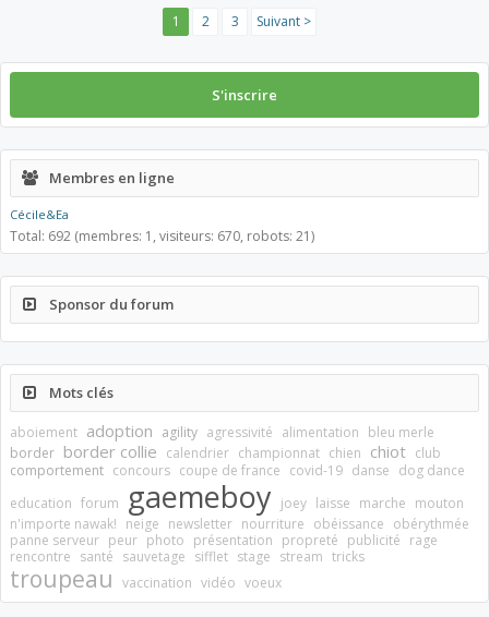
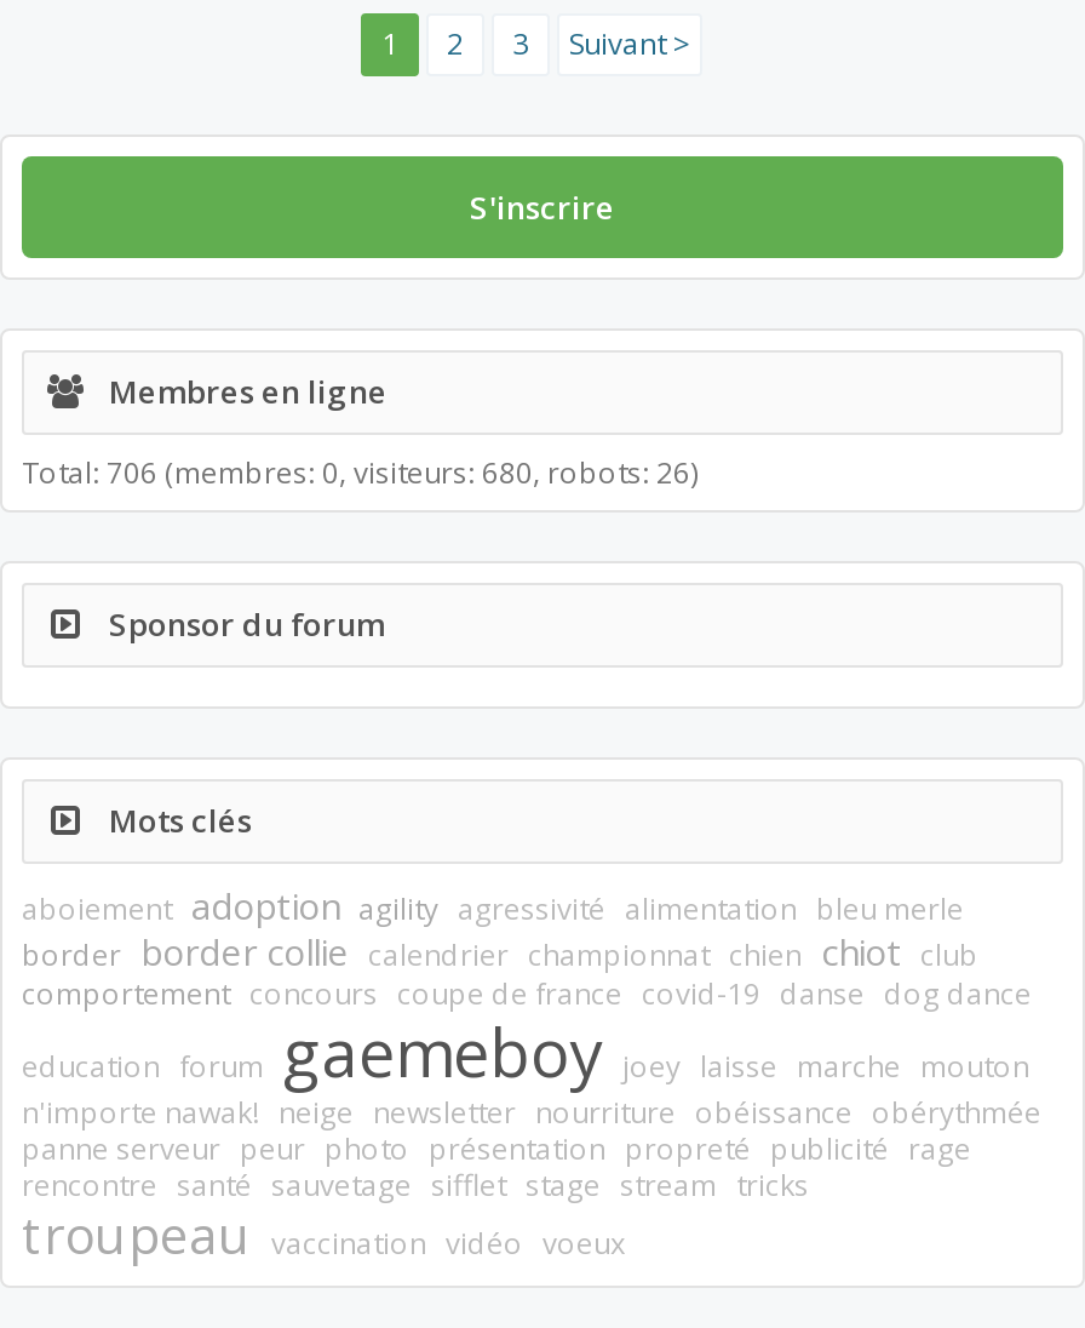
[10,206,314,245] Cécile&Ea | Total: 692 (membres: 1, visiteurs: 670, robots: 21) -> [22,452,697,493] Total: 706 (membres: 0, visiteurs: 680, robots: 26)

